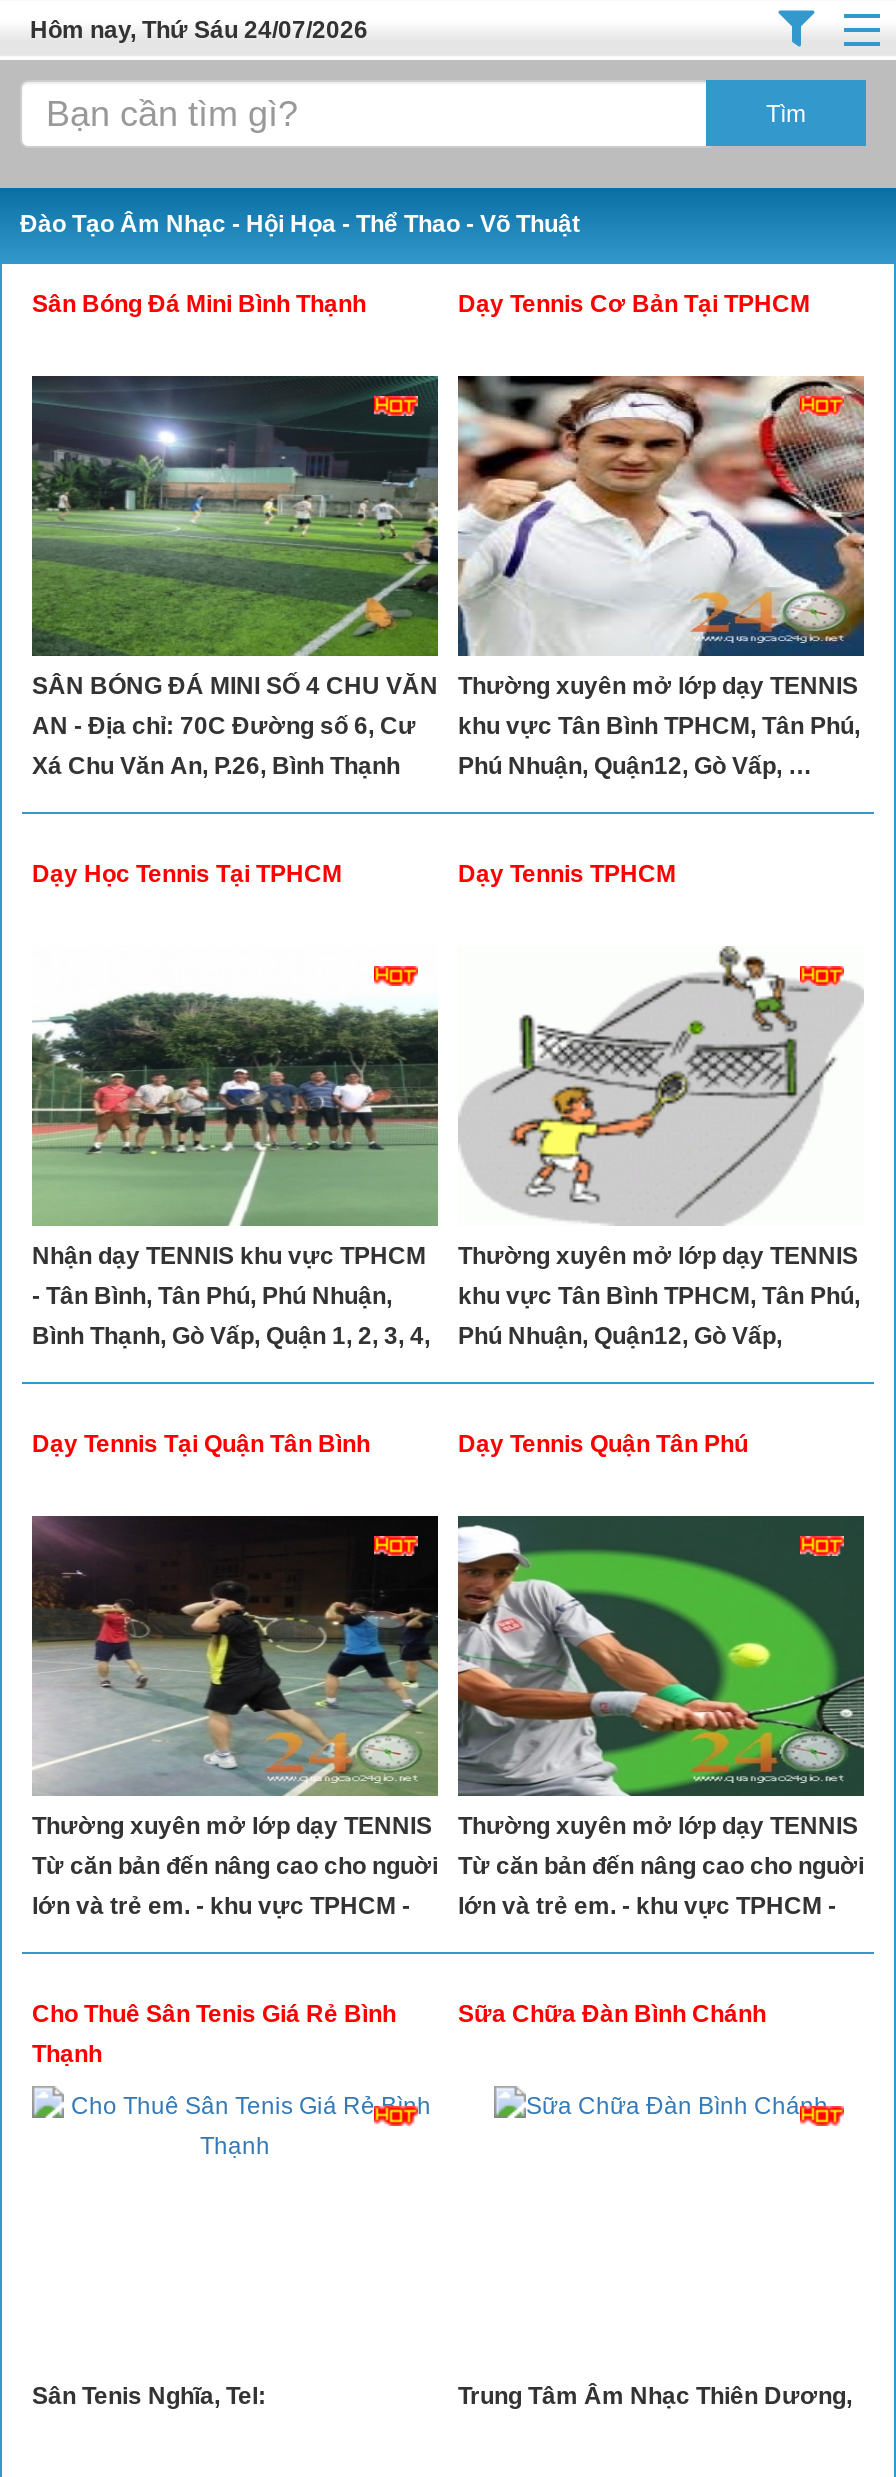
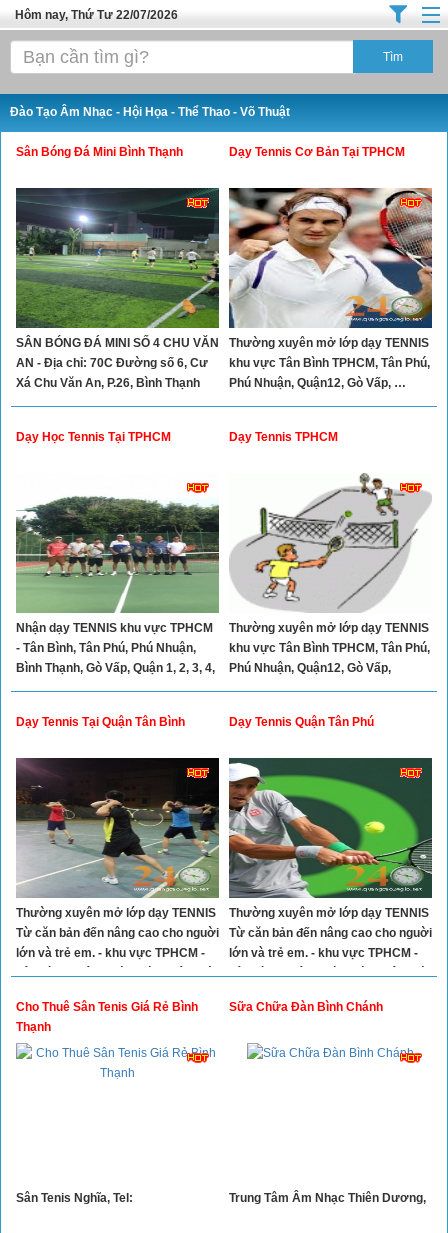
[30,16,368,44] Hôm nay, Thứ Sáu 24/07/2026 -> [15,8,178,22] Hôm nay, Thứ Tư 22/07/2026

